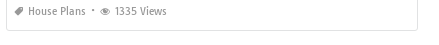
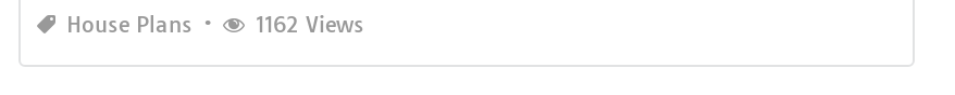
[115,5,167,18] 1335 Views -> [256,10,364,38] 1162 Views

